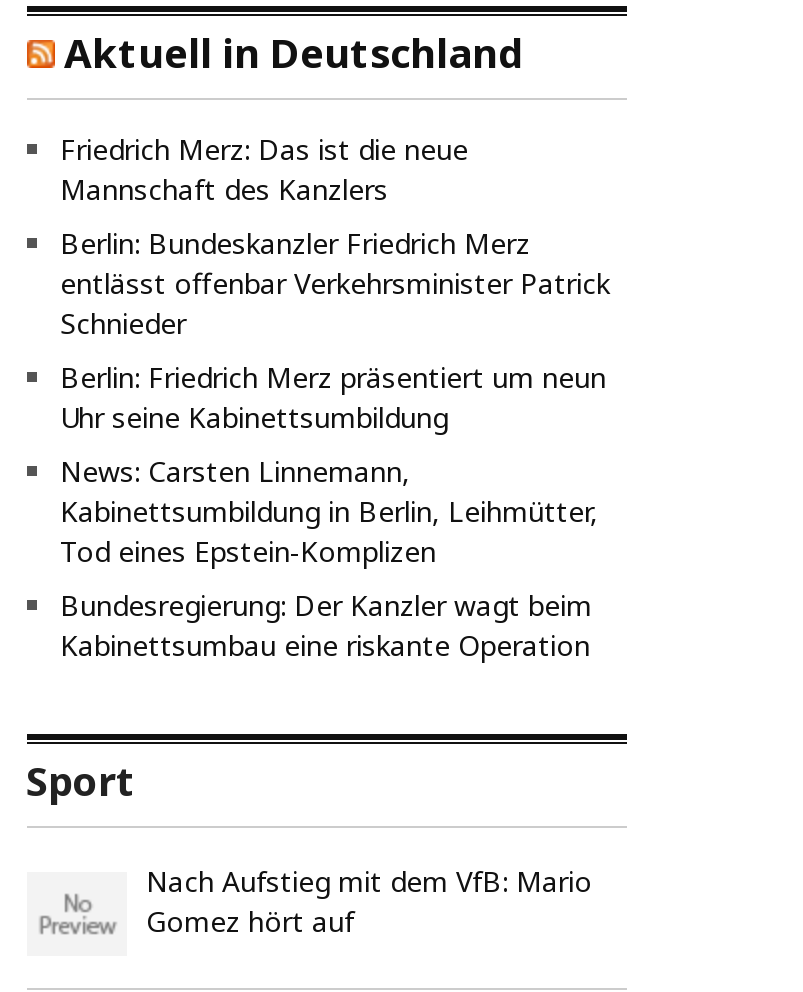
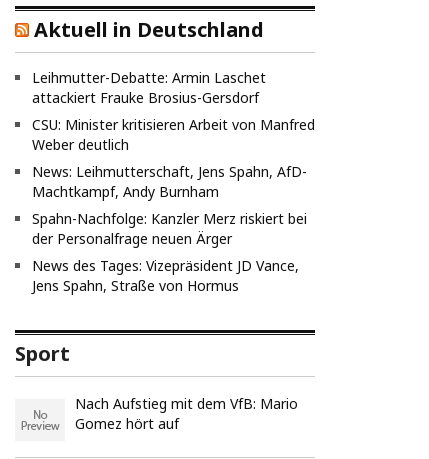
[60,130,610,664] Friedrich Merz: Das ist die neue | Mannschaft des Kanzlers | Berlin: Bundeskanzler Friedrich Merz | entlässt offenbar Verkehrsminister Patrick | Schnieder | Berlin: Friedrich Merz präsentiert um neun | Uhr seine Kabinettsumbildung | News: Carsten Linnemann, | Kabinettsumbildung in Berlin, Leihmütter, | Tod eines Epstein-Komplizen | Bundesregierung: Der Kanzler wagt beim | Kabinettsumbau eine riskante Operation -> [31,68,314,295] Leihmutter-Debatte: Armin Laschet | attackiert Frauke Brosius-Gersdorf | CSU: Minister kritisieren Arbeit von Manfred | Weber deutlich | News: Leihmutterschaft, Jens Spahn, AfD- | Machtkampf, Andy Burnham | Spahn-Nachfolge: Kanzler Merz riskiert bei | der Personalfrage neuen Ärger | News des Tages: Vizepräsident JD Vance, | Jens Spahn, Straße von Hormus

